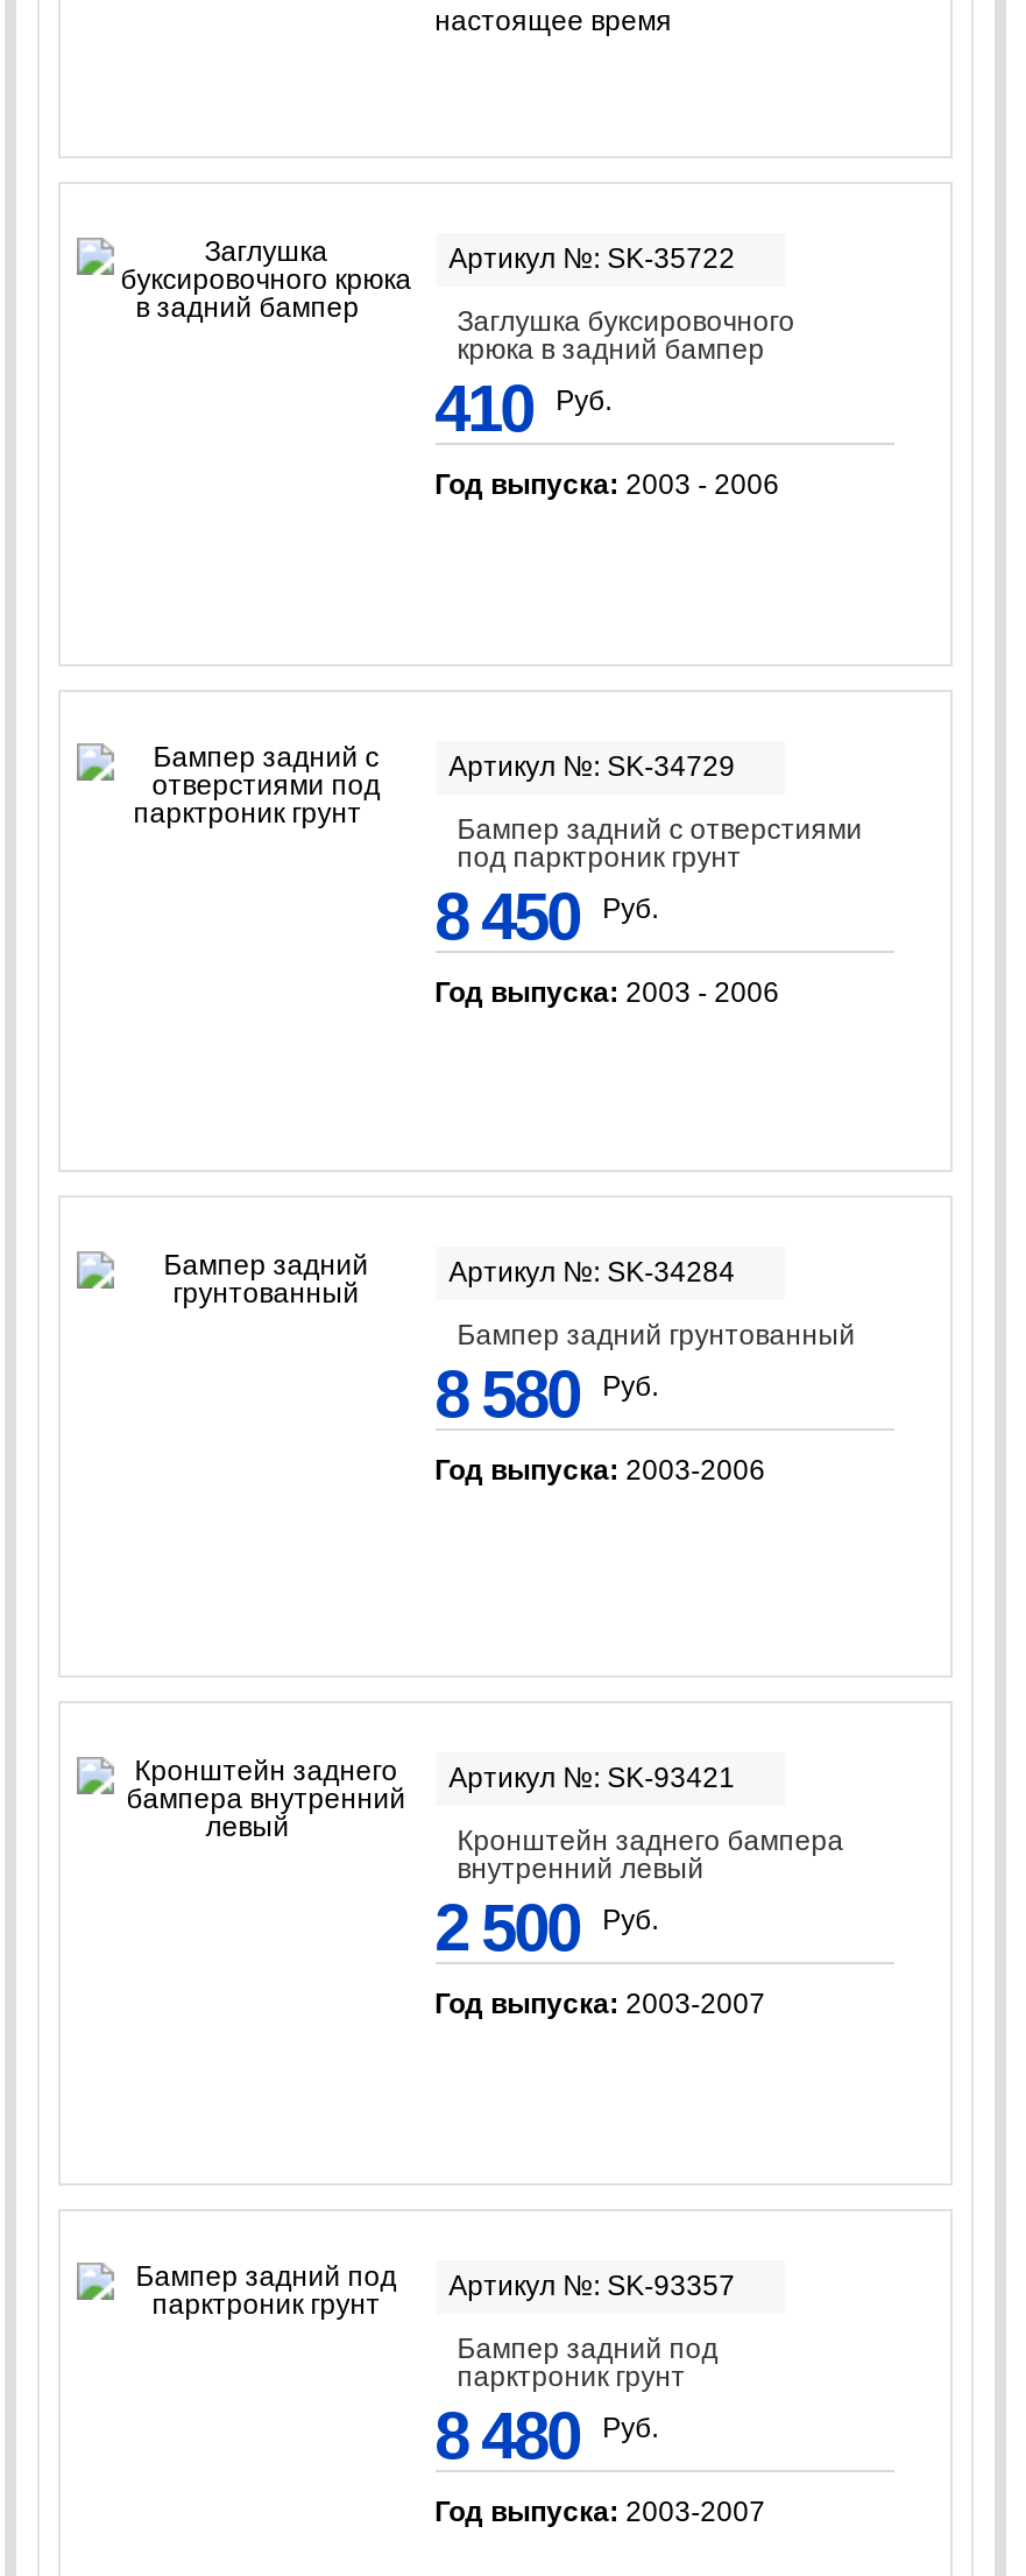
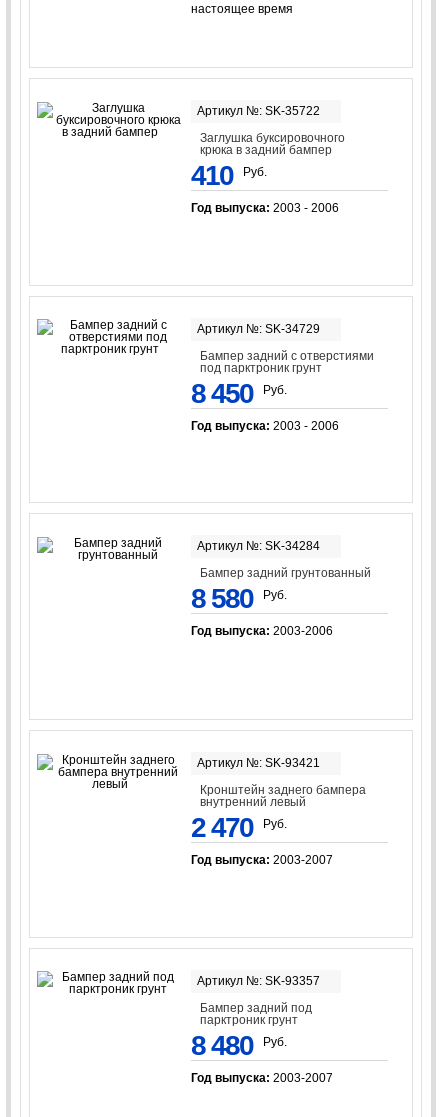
[435,1893,658,1965] 2 500 Руб. -> [191,812,287,843] 2 470 Руб.

